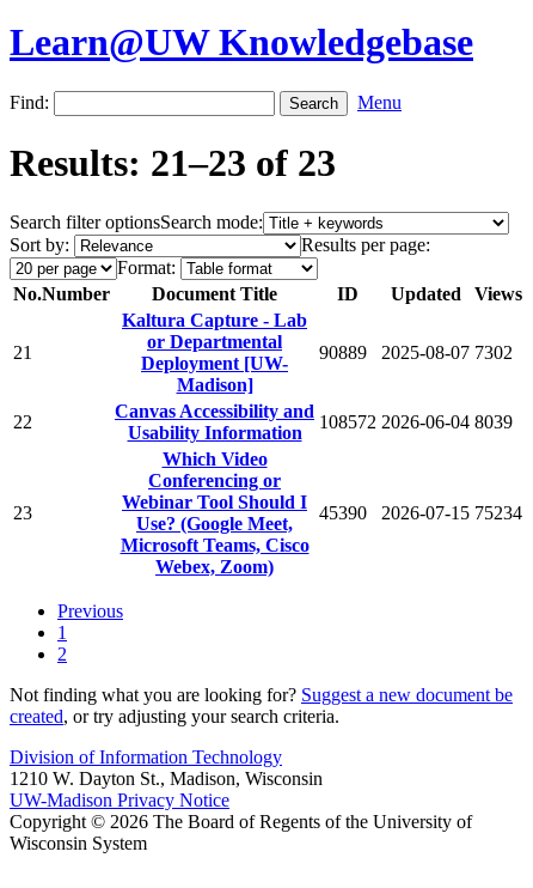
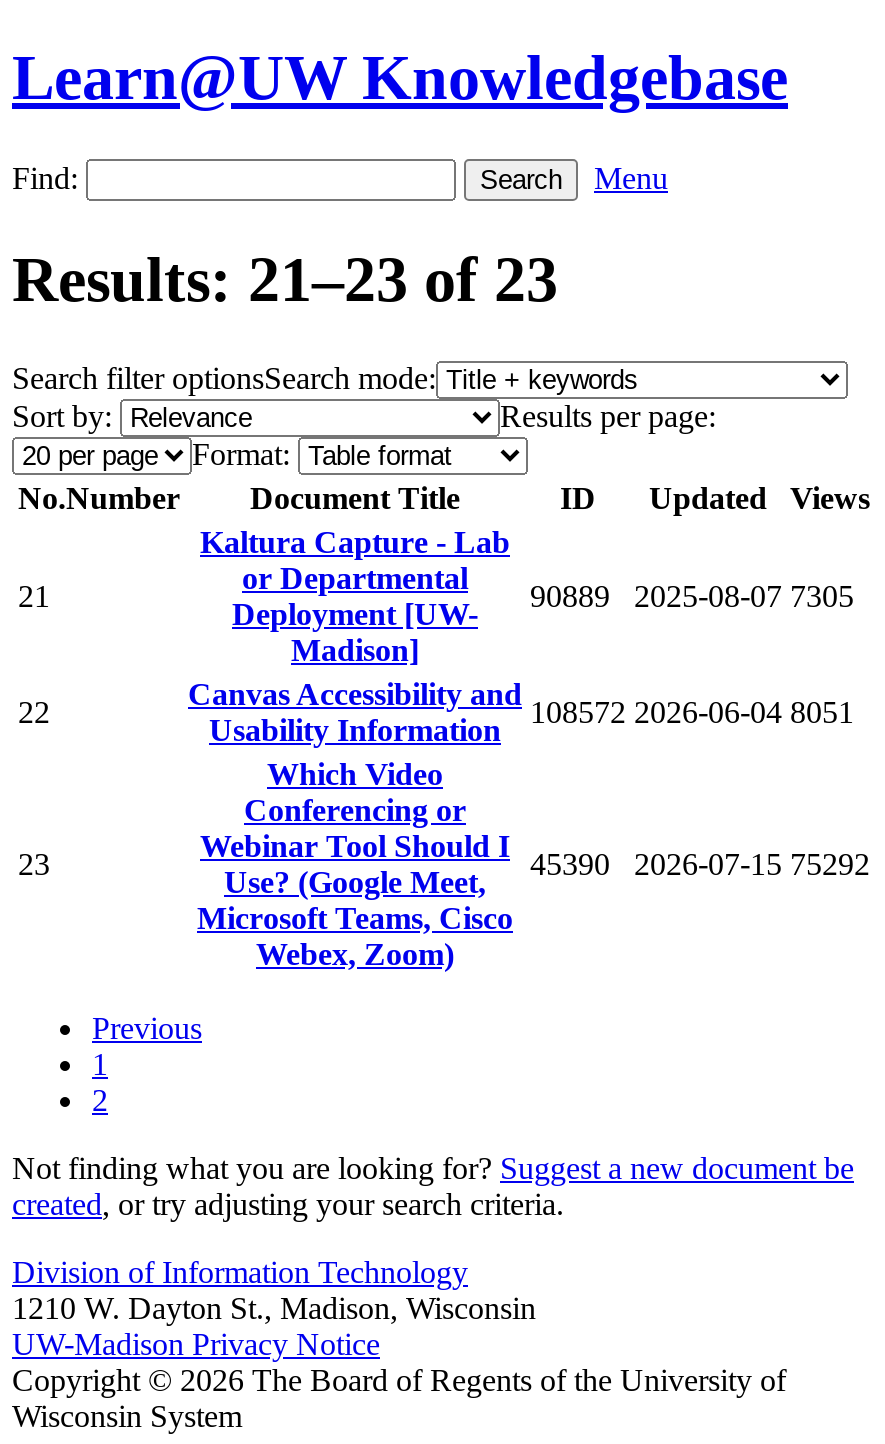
[319,342,513,362] 90889 2025-08-07 7302 -> [530,579,854,613] 90889 2025-08-07 7305
[319,411,513,432] 108572 2026-06-04 8039 -> [530,695,854,729] 108572 2026-06-04 8051
[319,502,522,523] 45390 2026-07-15 75234 -> [530,847,870,881] 45390 2026-07-15 75292

